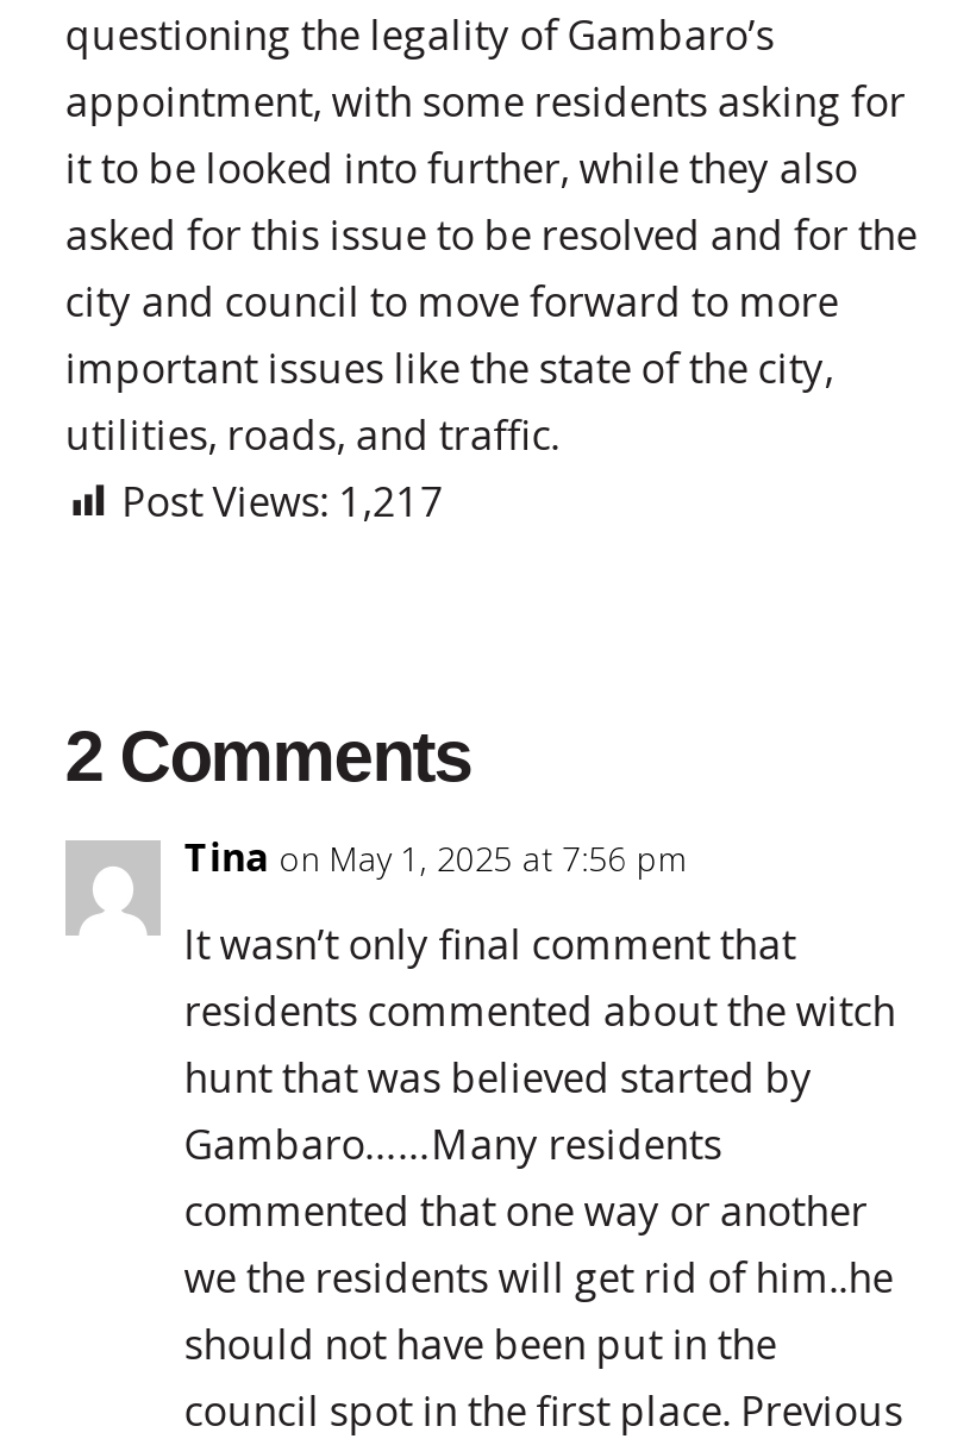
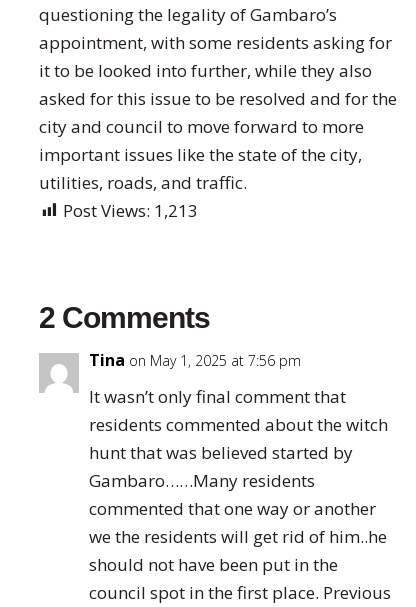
[122,473,443,527] Post Views: 1,217 -> [63,198,198,221] Post Views: 1,213

